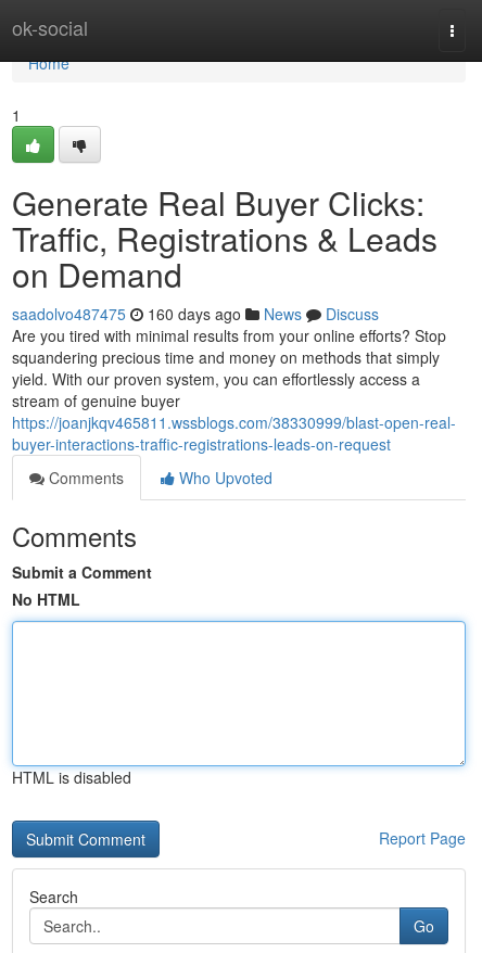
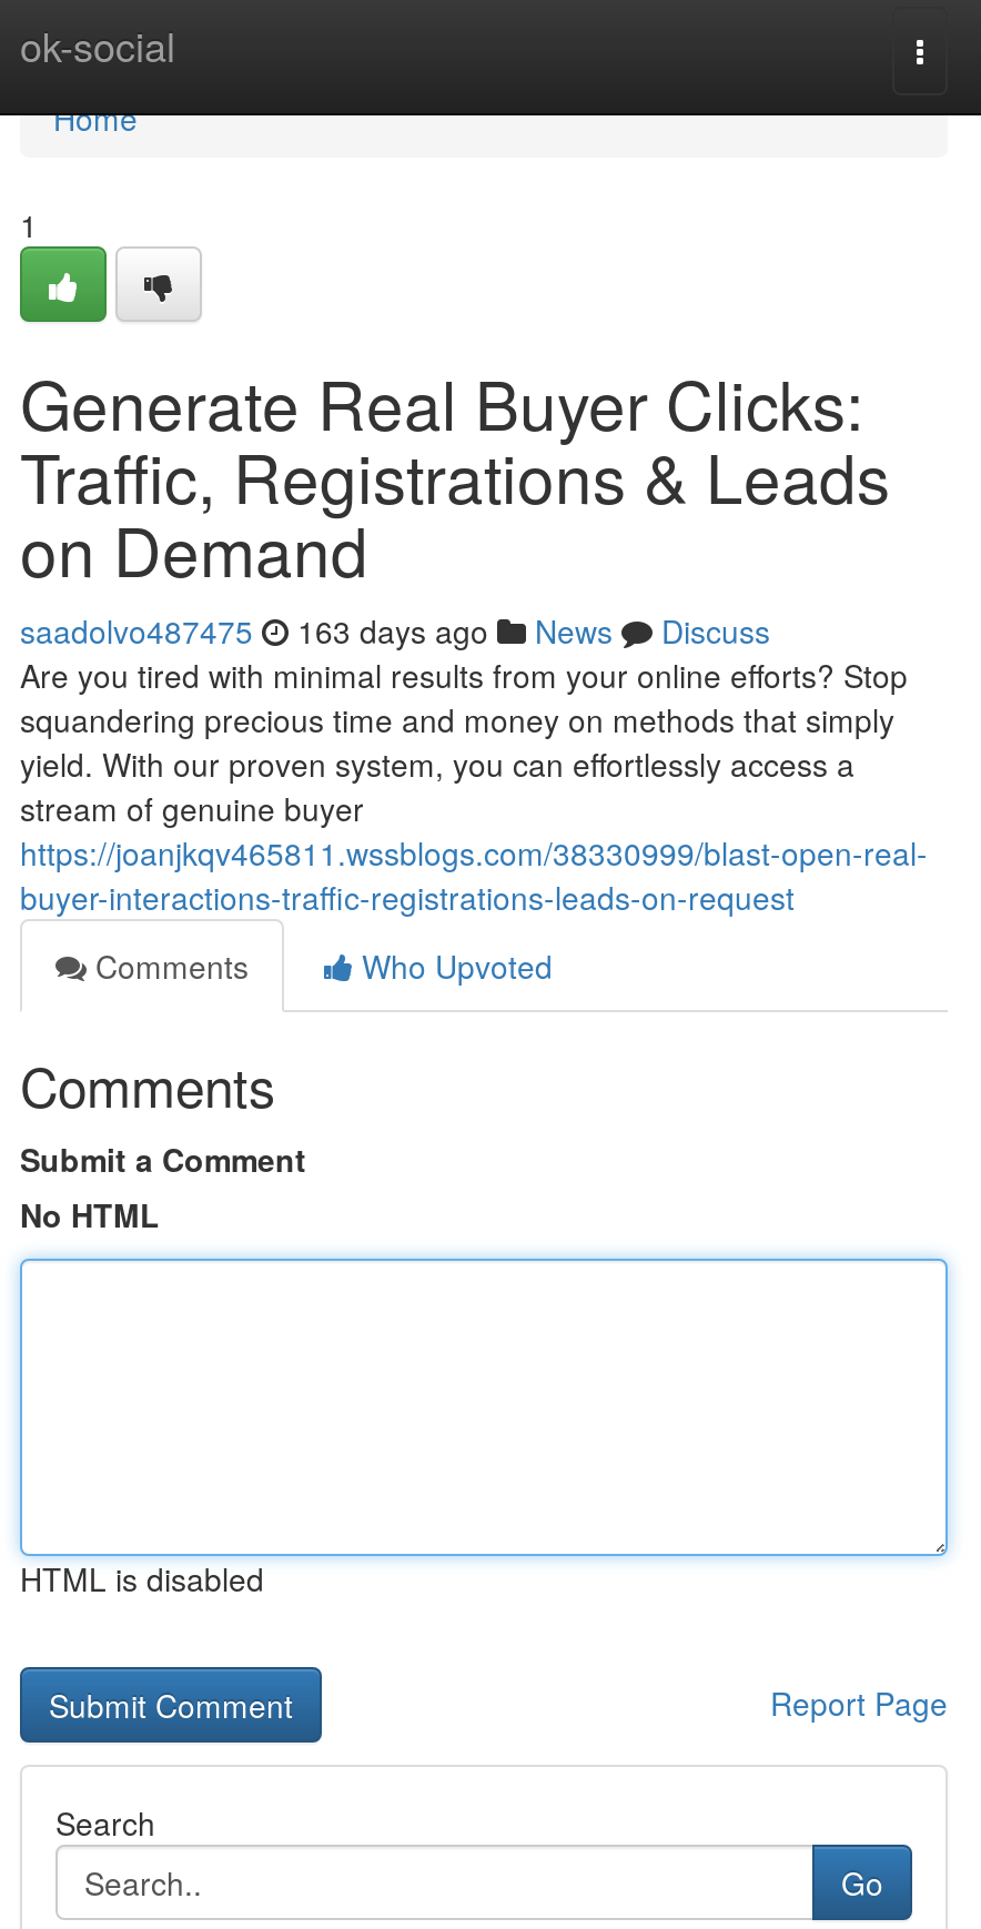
[12,303,379,325] saadolvo487475 160 days ago News Discuss -> [20,608,770,653] saadolvo487475 163 days ago News Discuss

